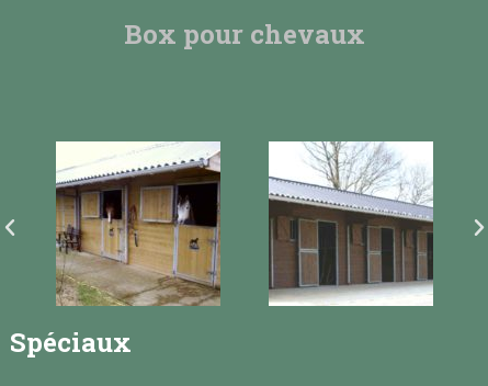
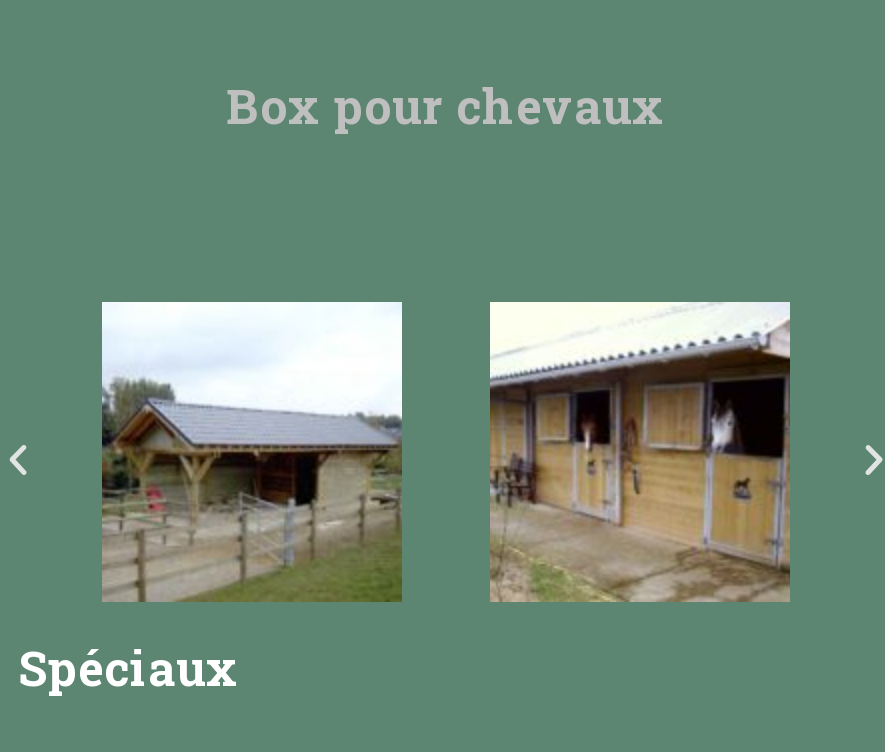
[268,141,434,307] [image] -> [488,302,792,602] [image]
[55,151,222,306] [image] -> [100,322,404,602] [image]

